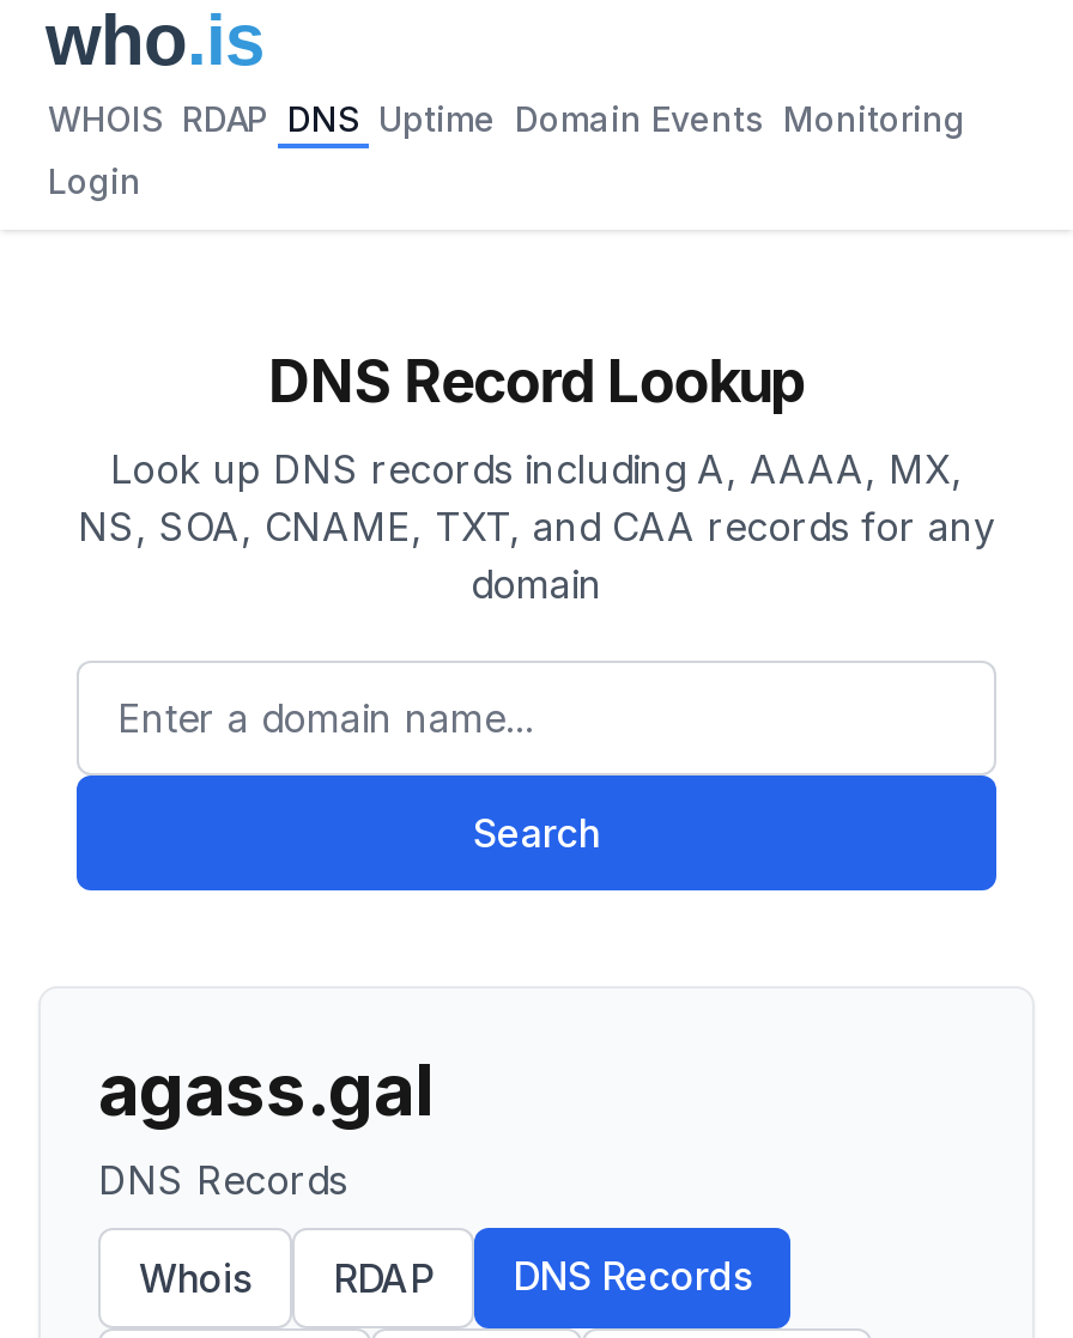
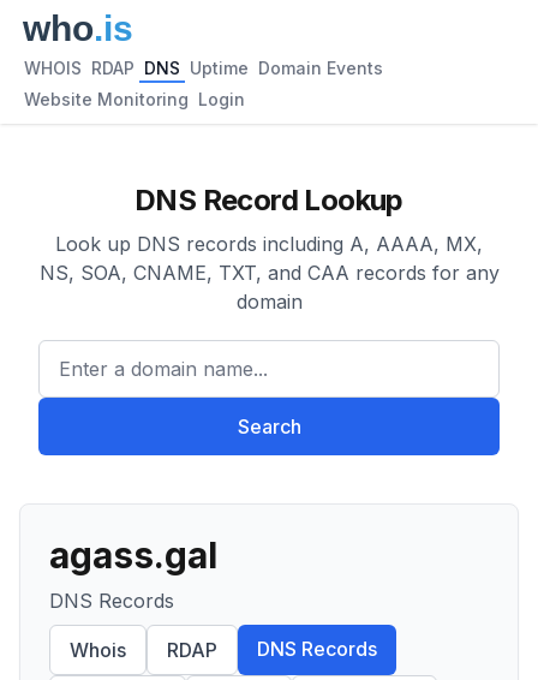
[48,98,965,139] WHOIS RDAP DNS Uptime Domain Events Monitoring -> [24,58,383,78] WHOIS RDAP DNS Uptime Domain Events
[48,160,141,201] Login -> [24,89,245,109] Website Monitoring Login

